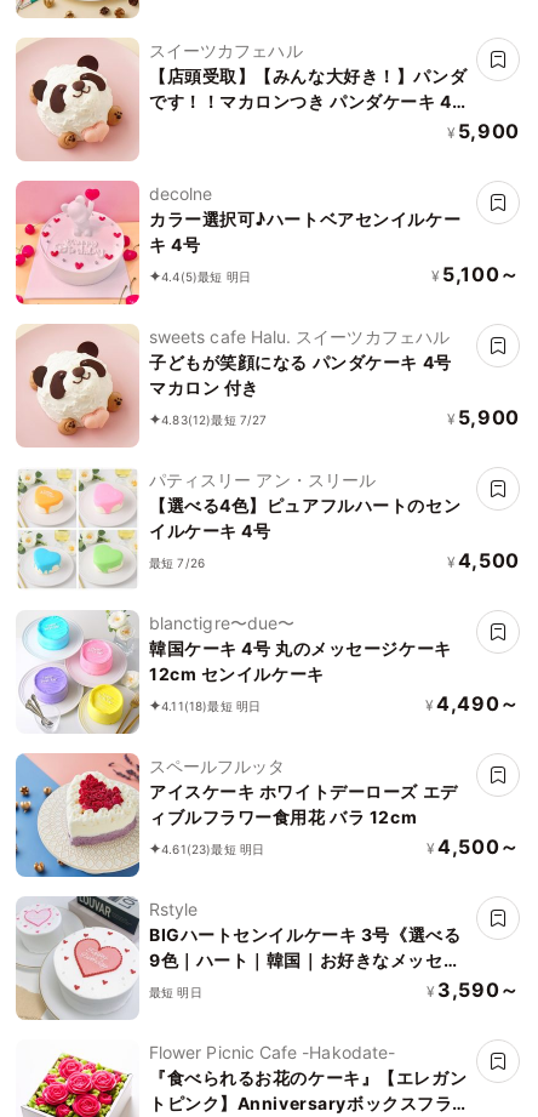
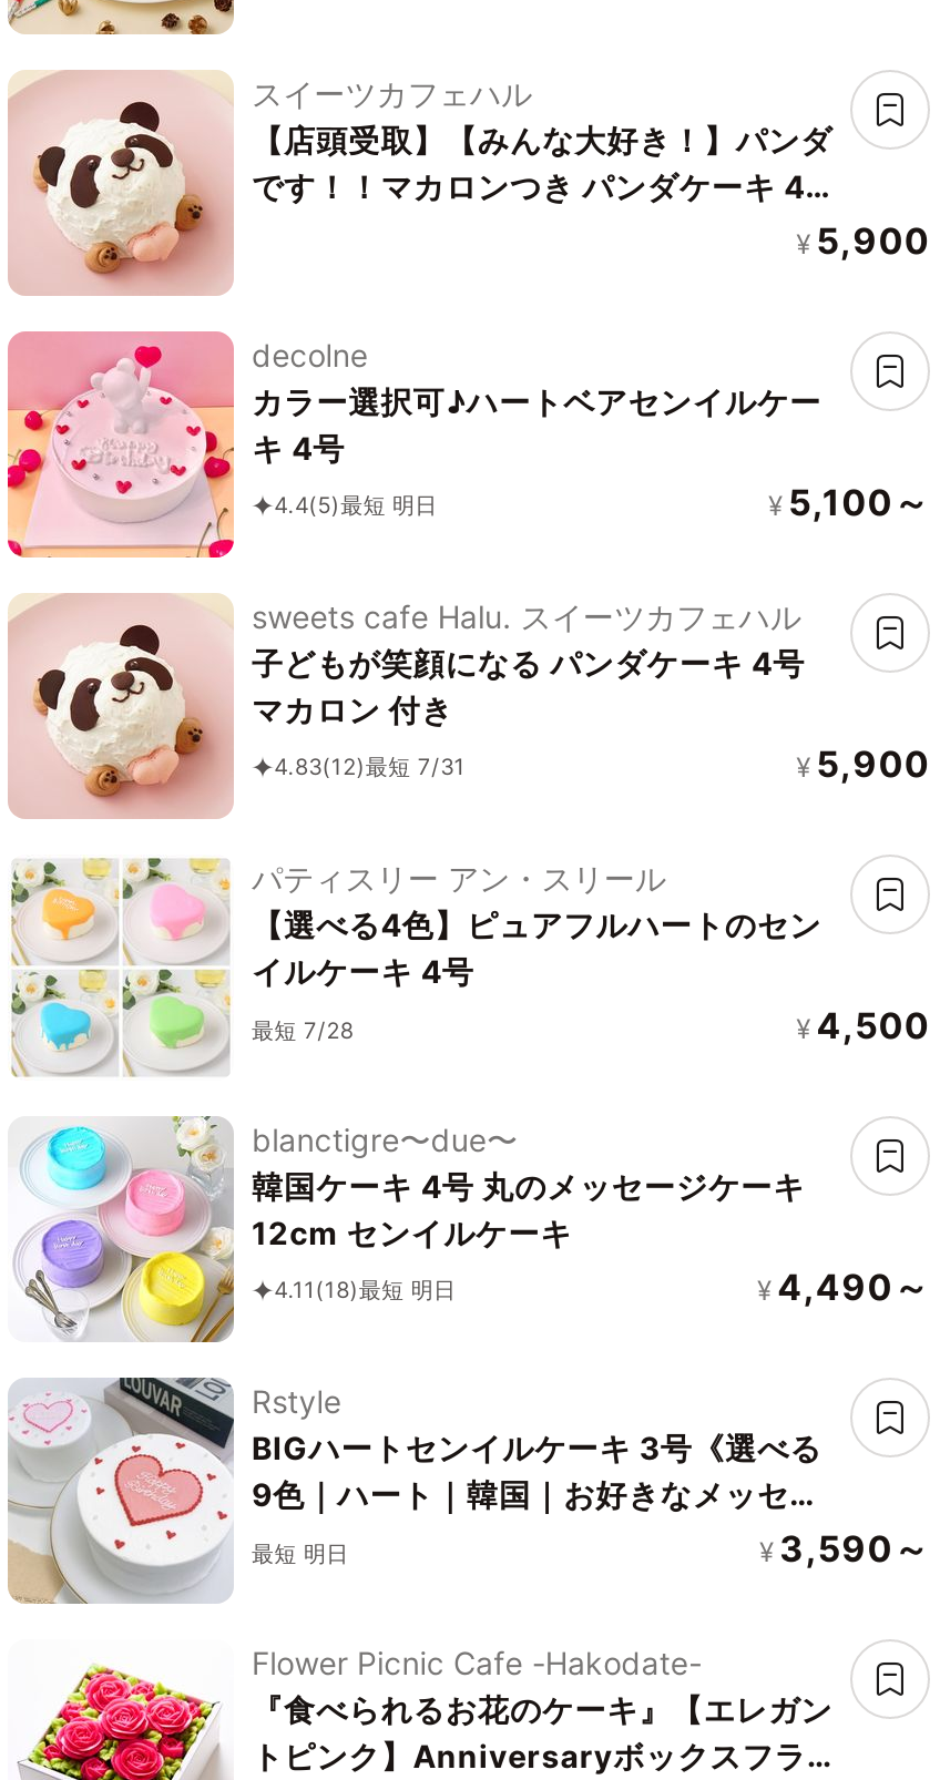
[161,412,267,427] 4.83(12)最短 7/27 -> [274,753,465,780] 4.83(12)最短 7/31
[149,556,205,570] 最短 7/26 -> [252,1016,354,1042] 最短 7/28
[15,753,520,878] [image] | スペールフルッタ | アイスケーキ ホワイトデーローズ エデ | ィブルフラワー食用花 バラ 12cm | 4.61 (23)最短 明日 | ¥ 4,500～ -> none

